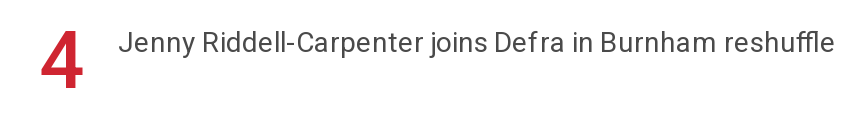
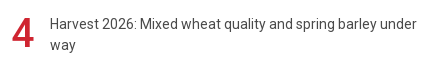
[118,27,836,59] Jenny Riddell-Carpenter joins Defra in Burnham reshuffle -> [50,16,417,53] Harvest 2026: Mixed wheat quality and spring barley under | way

